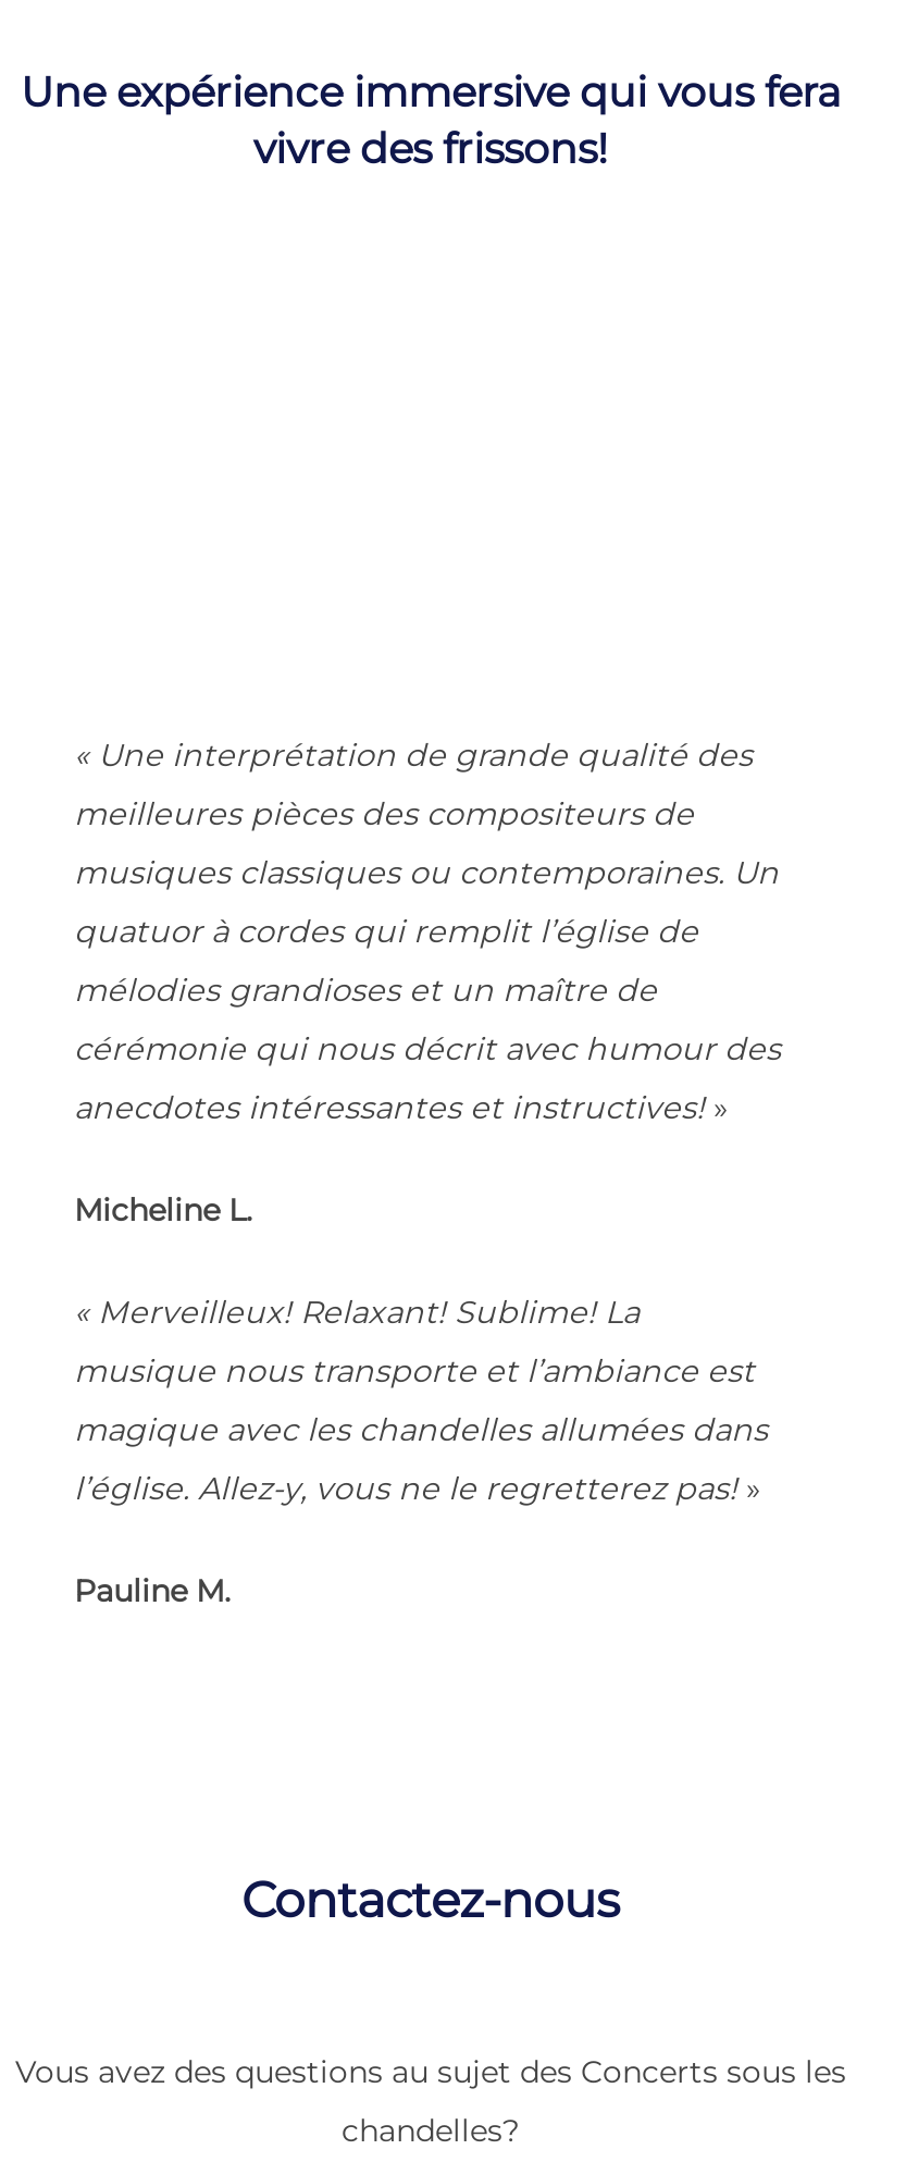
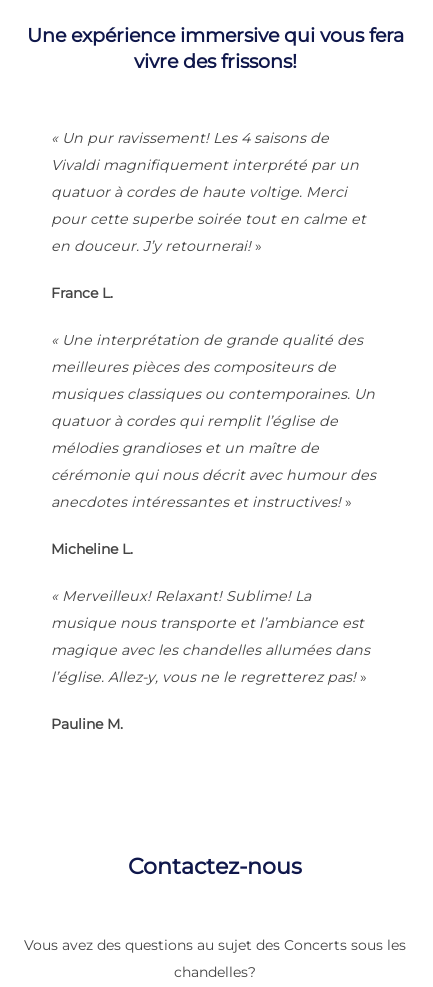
none -> [51,129,366,302] « Un pur ravissement! Les 4 saisons de | Vivaldi magnifiquement interprété par un | quatuor à cordes de haute voltige. Merci | pour cette superbe soirée tout en calme et | en douceur. J’y retournerai!» | France L.

